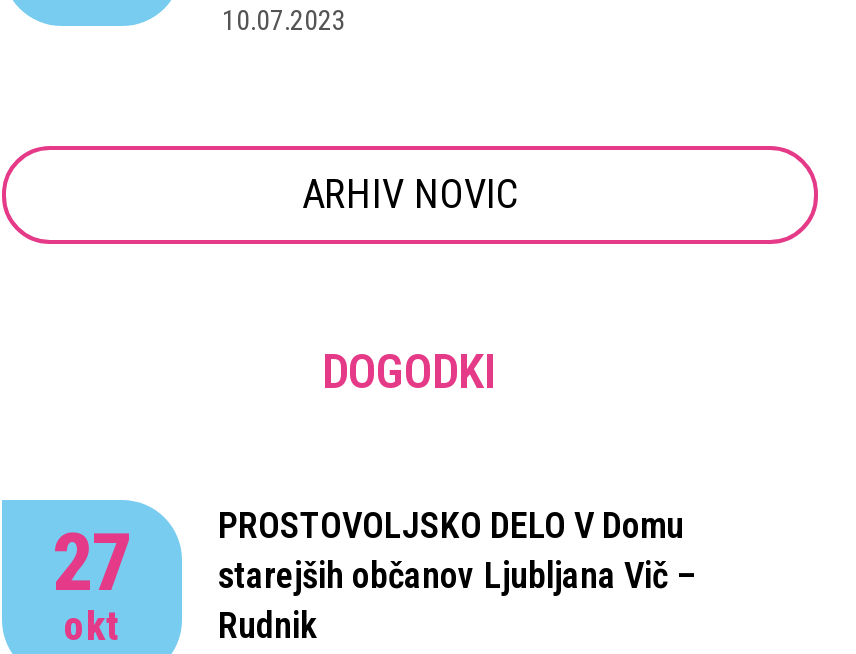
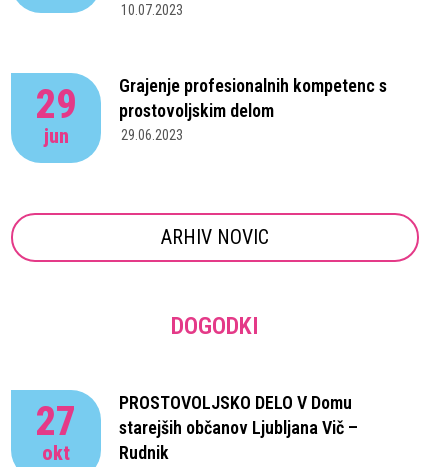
none -> [36,81,76,148] 29 | jun
none -> [119,75,387,143] Grajenje profesionalnih kompetenc s | prostovoljskim delom | 29.06.2023

